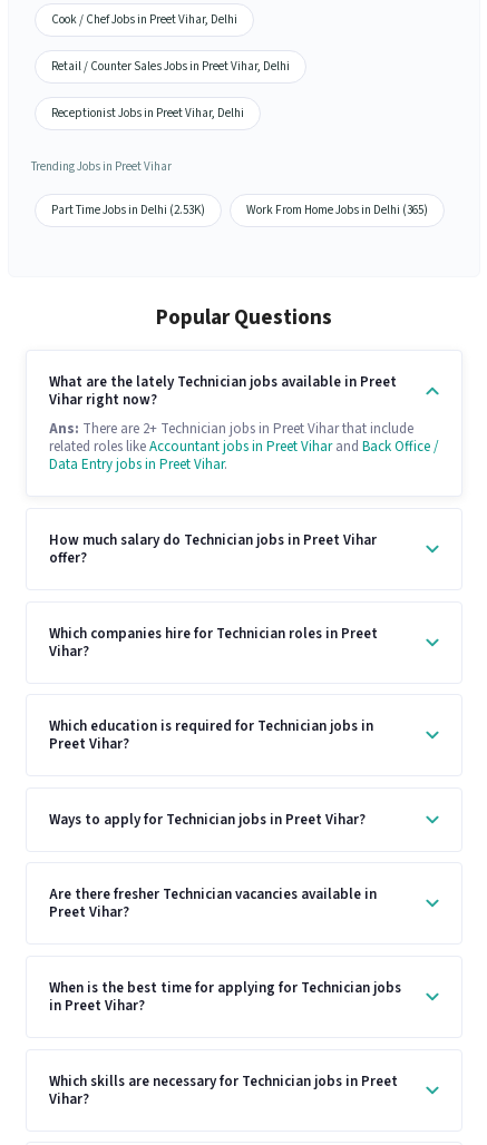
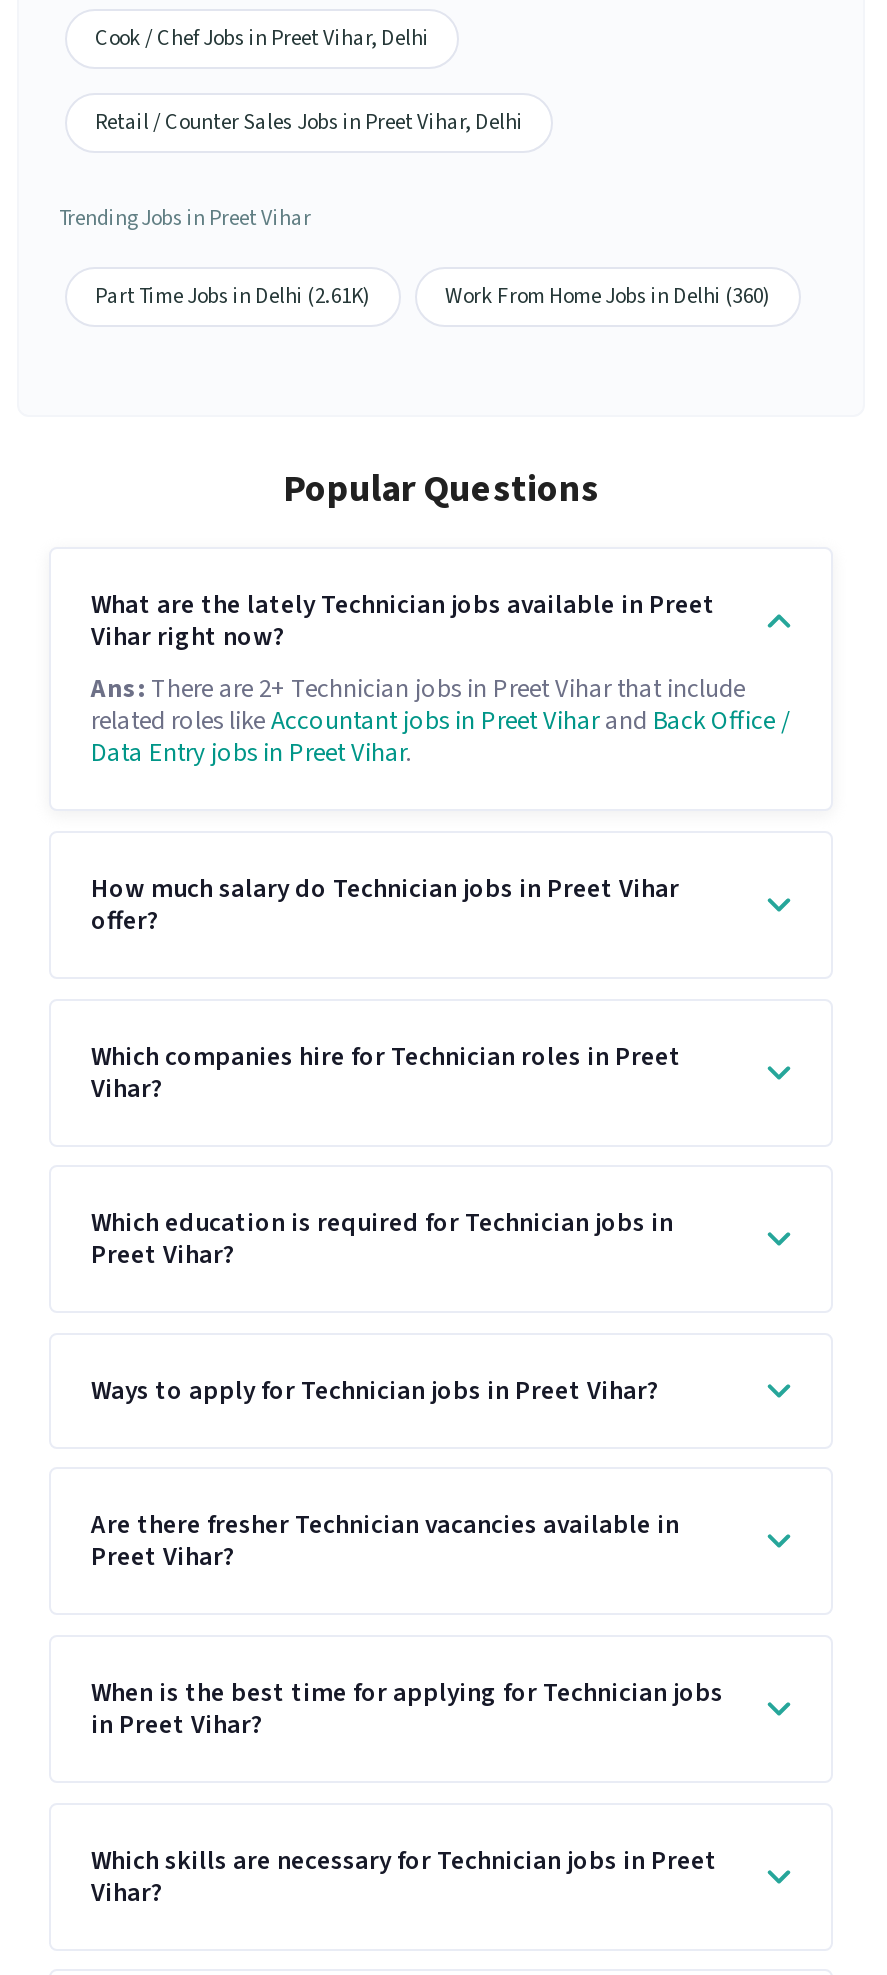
[51,105,244,122] Receptionist Jobs in Preet Vihar, Delhi -> none
[51,202,205,219] Part Time Jobs in Delhi (2.53K) -> [95,282,371,312] Part Time Jobs in Delhi (2.61K)
[246,202,428,219] Work From Home Jobs in Delhi (365) -> [445,282,771,312] Work From Home Jobs in Delhi (360)

